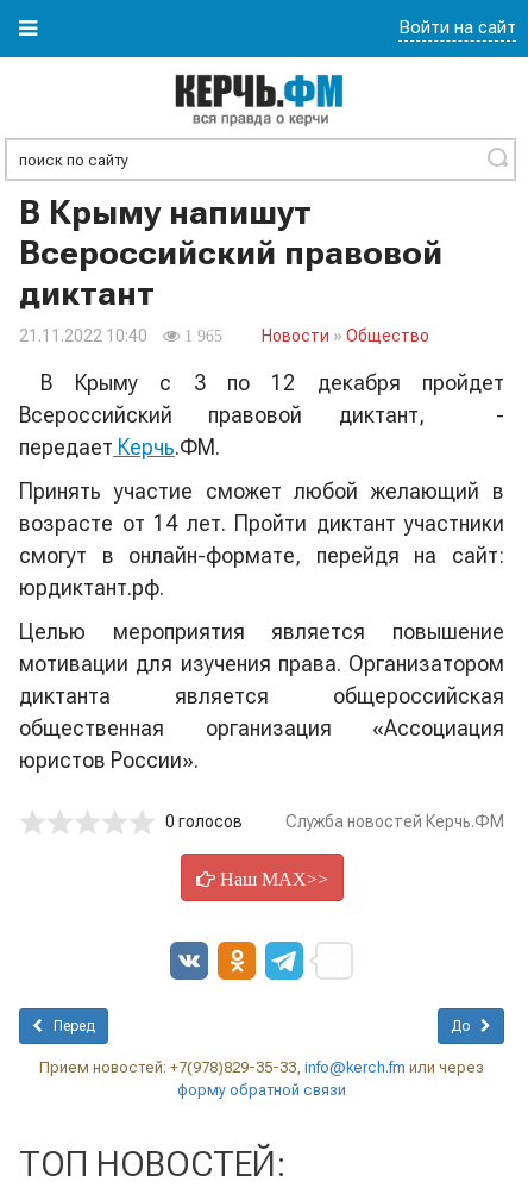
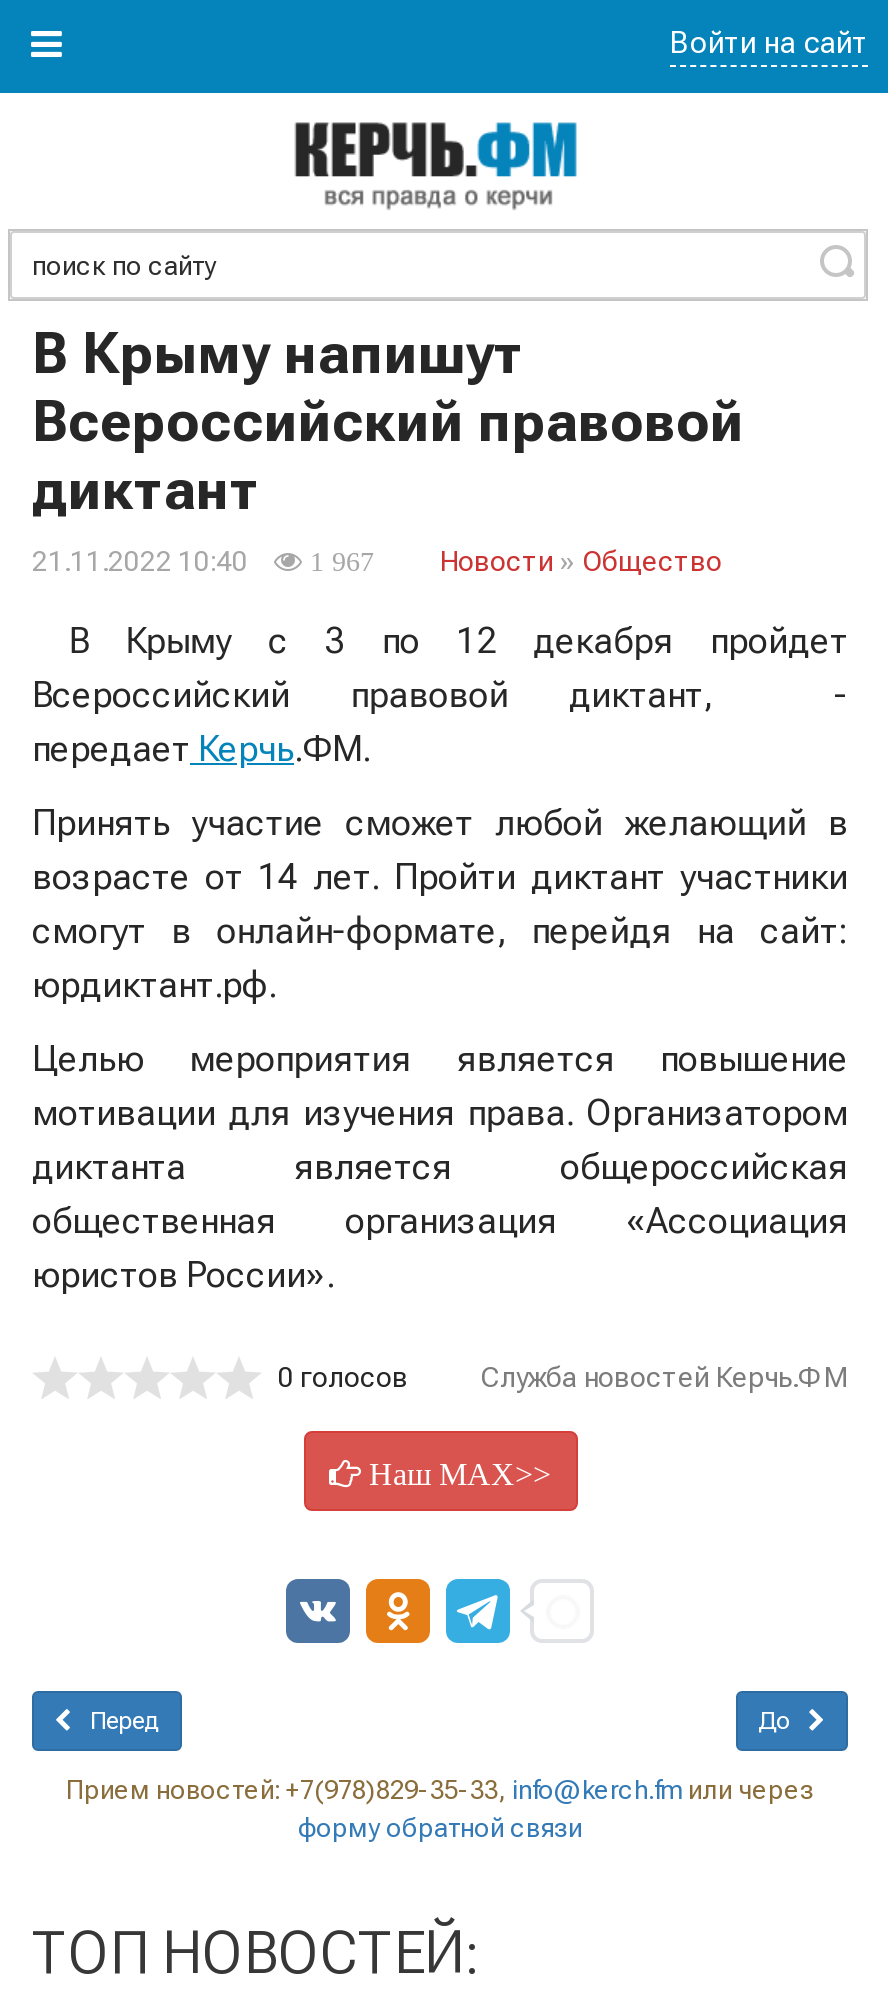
[19,326,222,345] 21.11.2022 10:40 1 965 -> [32,545,374,577] 21.11.2022 10:40 1 967

